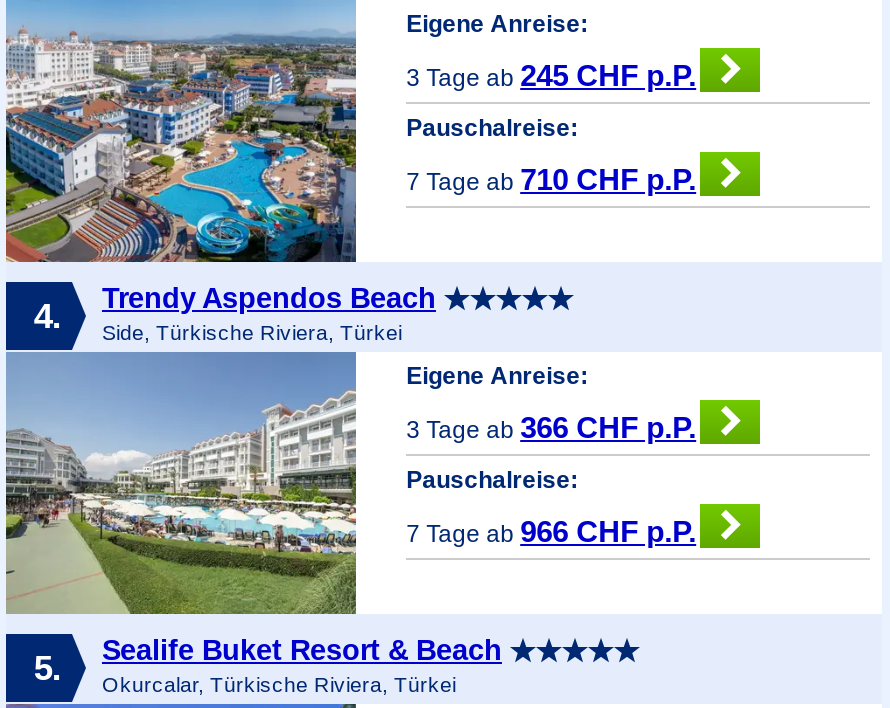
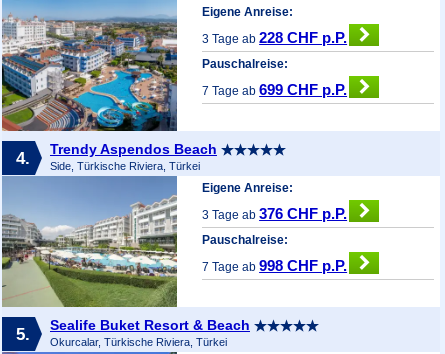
[406,58,696,92] 3 Tage ab 245 CHF p.P. -> [202,29,347,46] 3 Tage ab 228 CHF p.P.
[406,162,696,196] 7 Tage ab 710 CHF p.P. -> [202,81,347,98] 7 Tage ab 699 CHF p.P.
[406,409,696,443] 3 Tage ab 366 CHF p.P. -> [202,205,347,222] 3 Tage ab 376 CHF p.P.
[406,513,696,547] 7 Tage ab 966 CHF p.P. -> [202,257,347,274] 7 Tage ab 998 CHF p.P.

